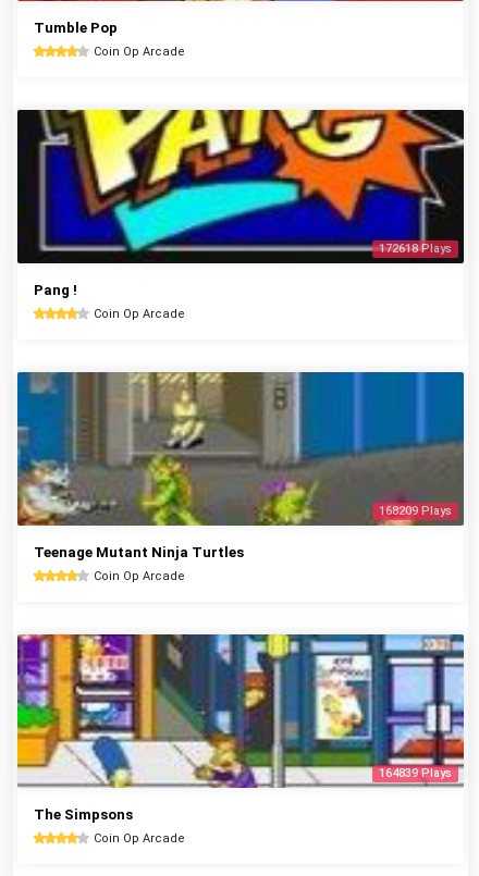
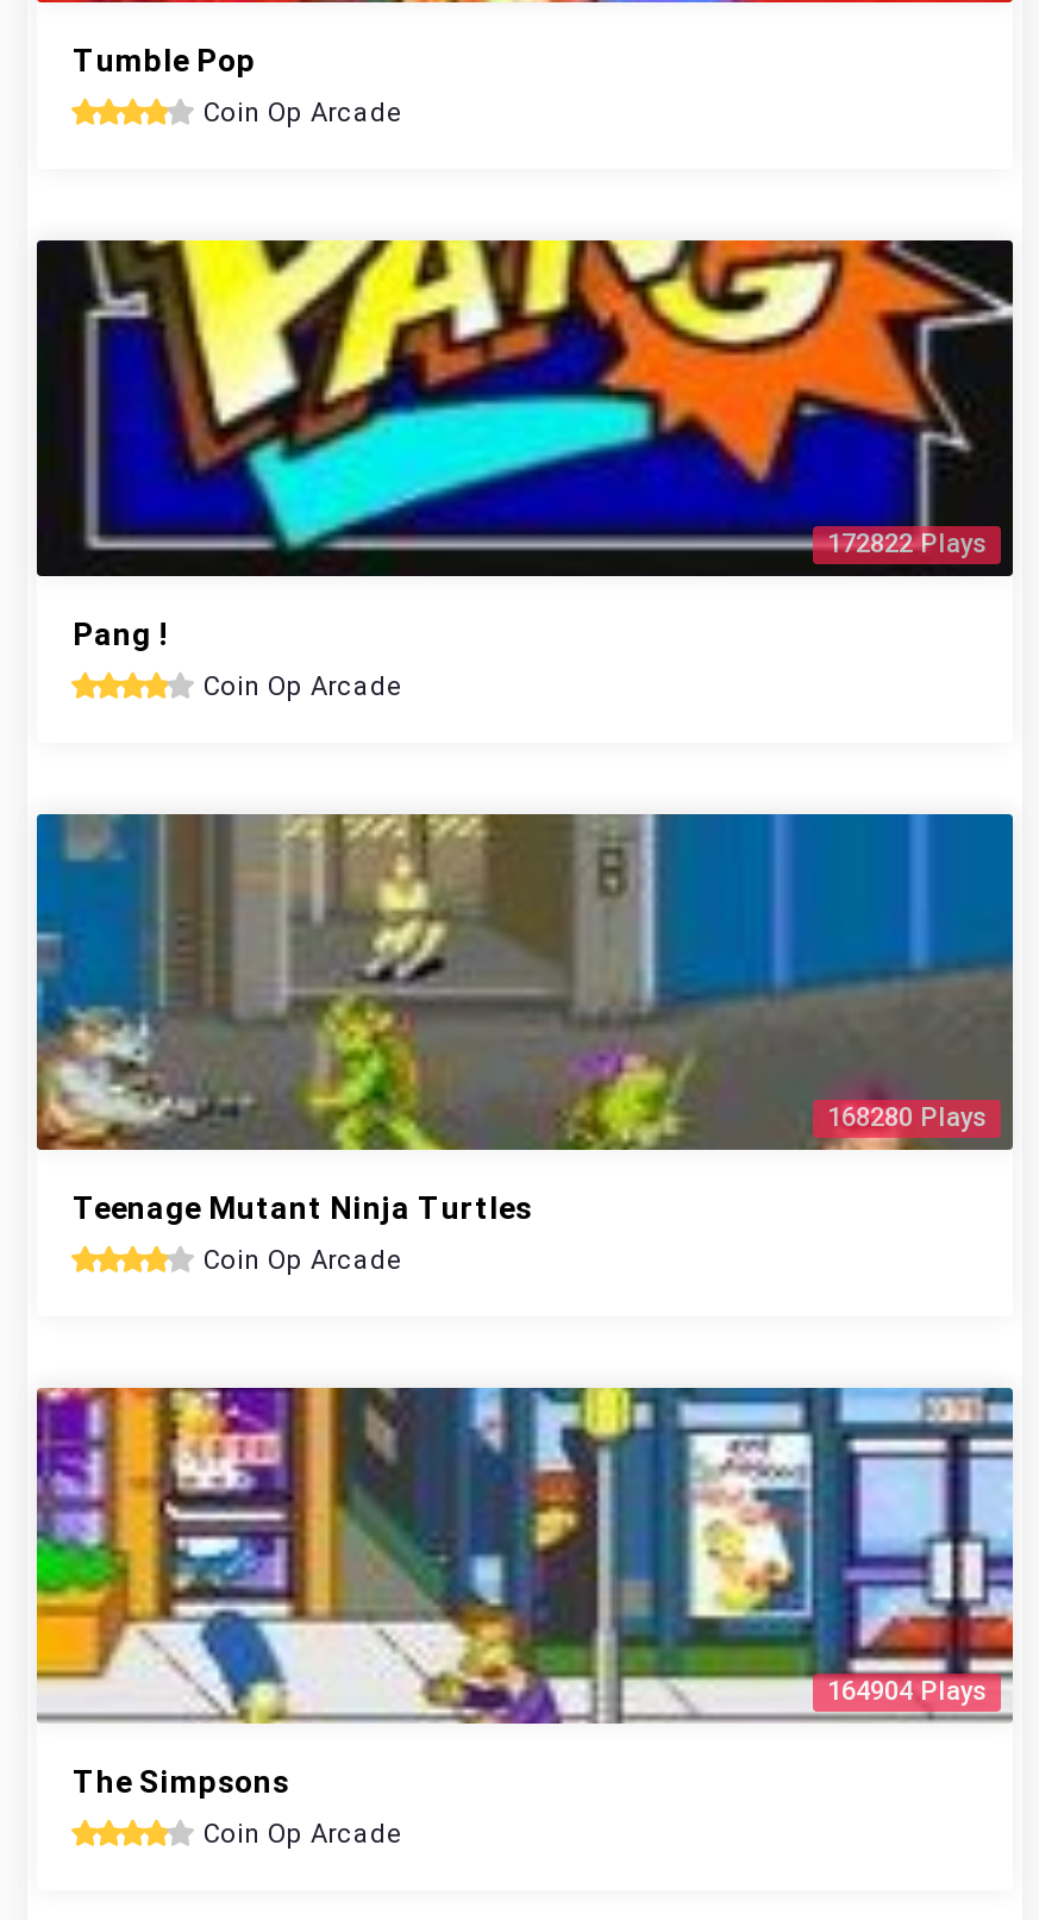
[379,242,452,256] 172618 Plays -> [827,529,987,559] 172822 Plays
[379,504,452,518] 168209 Plays -> [827,1102,987,1133] 168280 Plays
[379,766,452,780] 164839 Plays -> [827,1676,987,1707] 164904 Plays

